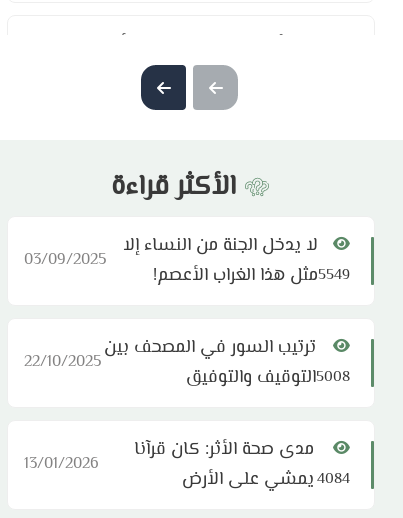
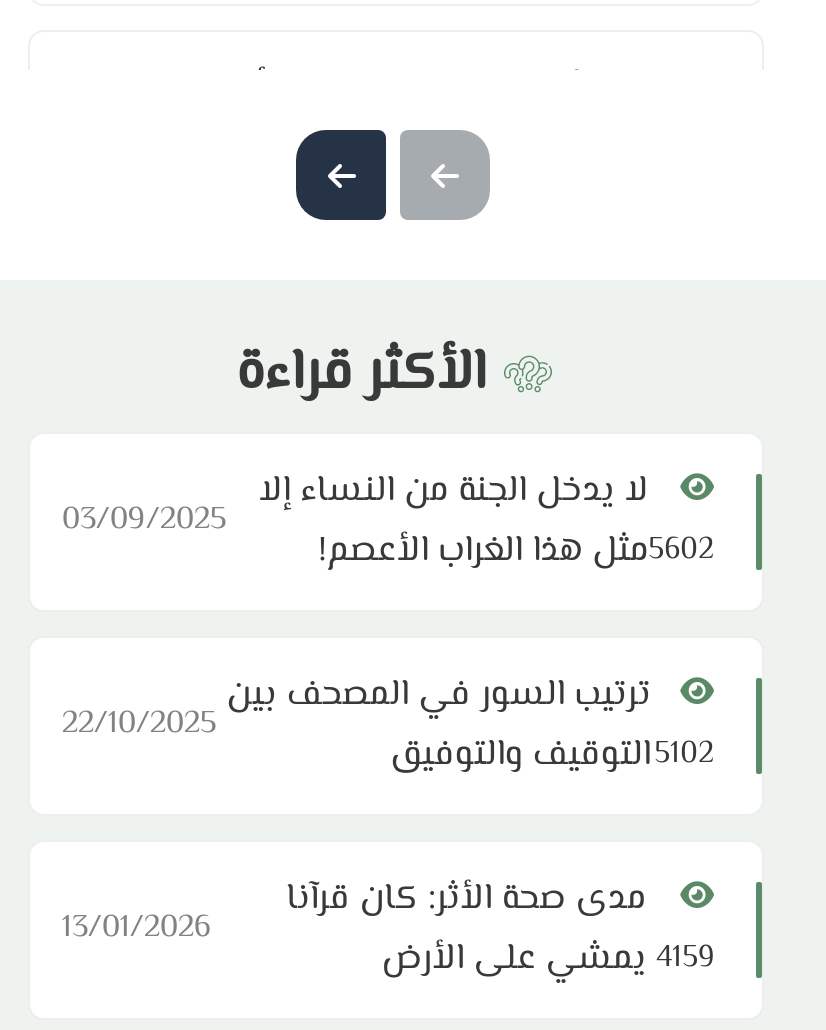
[153,262,350,290] 5549 مثل هذا الغراب الأعصم! -> [318,524,714,580] 5602 مثل هذا الغراب الأعصم!
[186,364,350,392] 5008 التوقيف والتوفيق -> [390,728,714,784] 5102 التوقيف والتوفيق
[182,466,350,494] 4084 يمشي على الأرض -> [382,932,714,988] 4159 يمشي على الأرض

